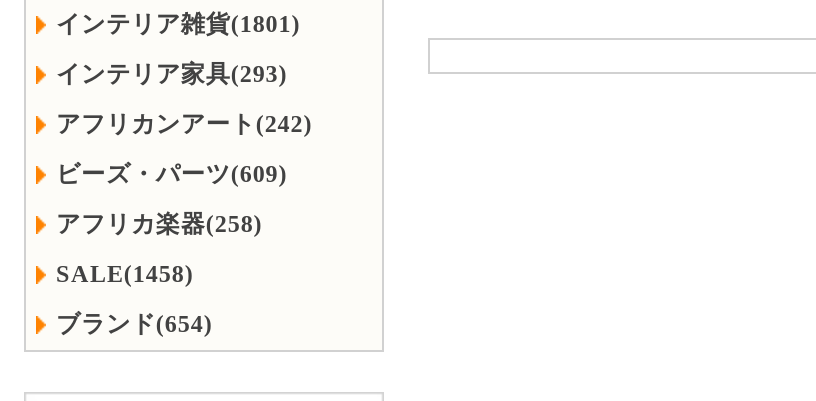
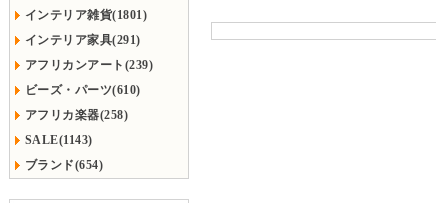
[56,60,288,88] インテリア家具(293) -> [25,33,141,47] インテリア家具(291)
[56,110,312,138] アフリカンアート(242) -> [25,58,153,72] アフリカンアート(239)
[56,160,288,188] ビーズ・パーツ(609) -> [25,83,141,97] ビーズ・パーツ(610)
[56,260,194,288] SALE(1458) -> [25,133,93,147] SALE(1143)

